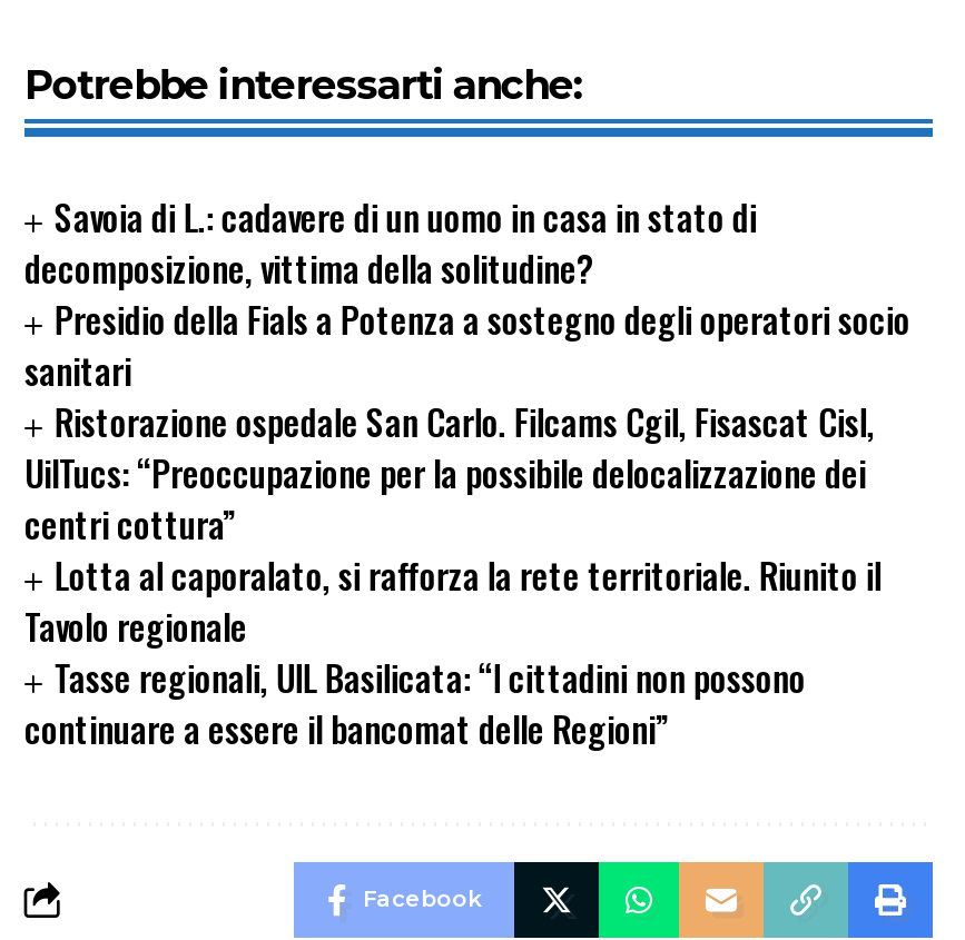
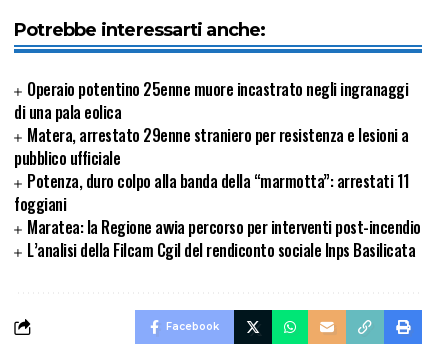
[24,191,910,756] Savoia di L.: cadavere di un uomo in casa in stato di | decomposizione, vittima della solitudine? | Presidio della Fials a Potenza a sostegno degli operatori socio | sanitari | Ristorazione ospedale San Carlo. Filcams Cgil, Fisascat Cisl, | UilTucs: “Preoccupazione per la possibile delocalizzazione dei | centri cottura” | Lotta al caporalato, si rafforza la rete territoriale. Riunito il | Tavolo regionale | Tasse regionali, UIL Basilicata: “I cittadini non possono | continuare a essere il bancomat delle Regioni” -> [14,77,421,262] Operaio potentino 25enne muore incastrato negli ingranaggi | di una pala eolica | Matera, arrestato 29enne straniero per resistenza e lesioni a | pubblico ufficiale | Potenza, duro colpo alla banda della “marmotta”: arrestati 11 | foggiani | Maratea: la Regione avvia percorso per interventi post-incendio | L’analisi della Filcam Cgil del rendiconto sociale Inps Basilicata

